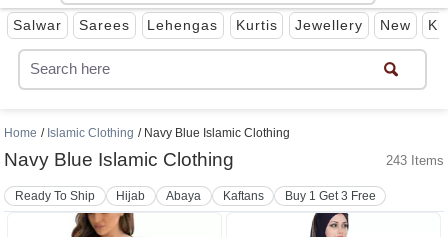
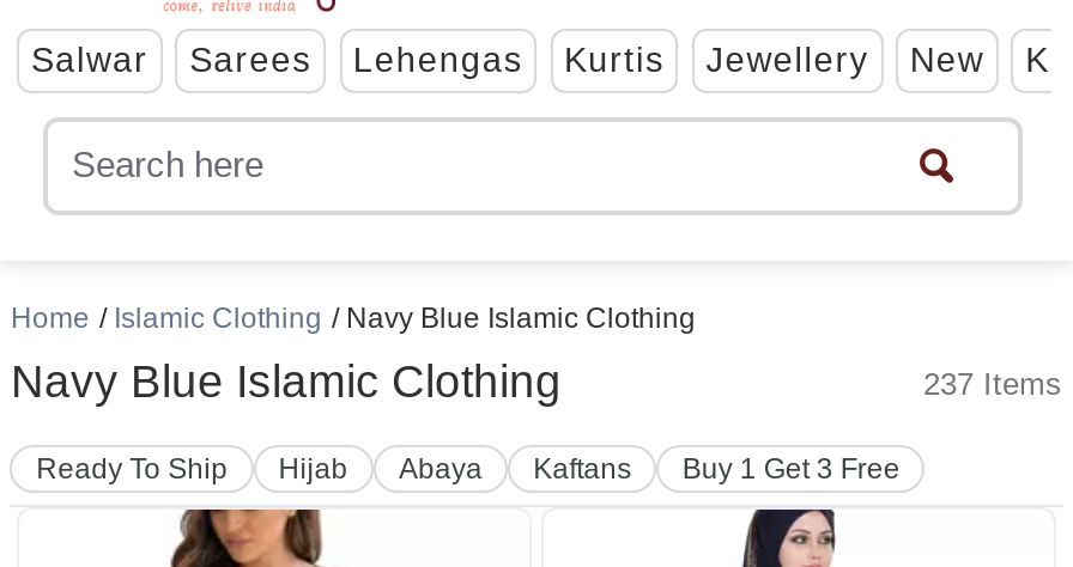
[385,153,443,168] 243 Items -> [923,366,1062,402] 237 Items

